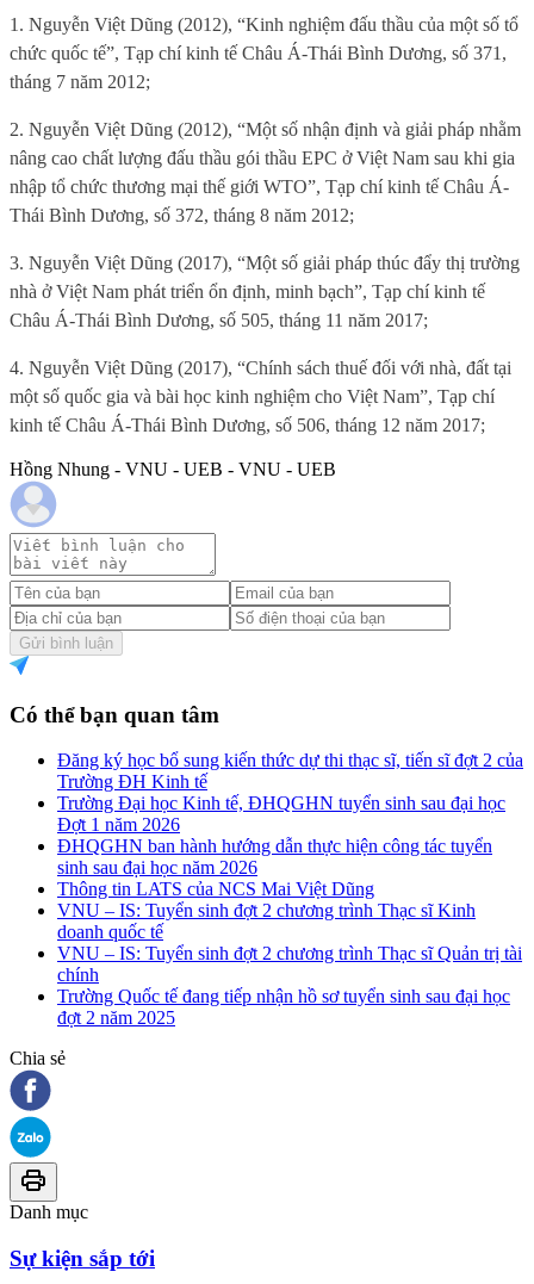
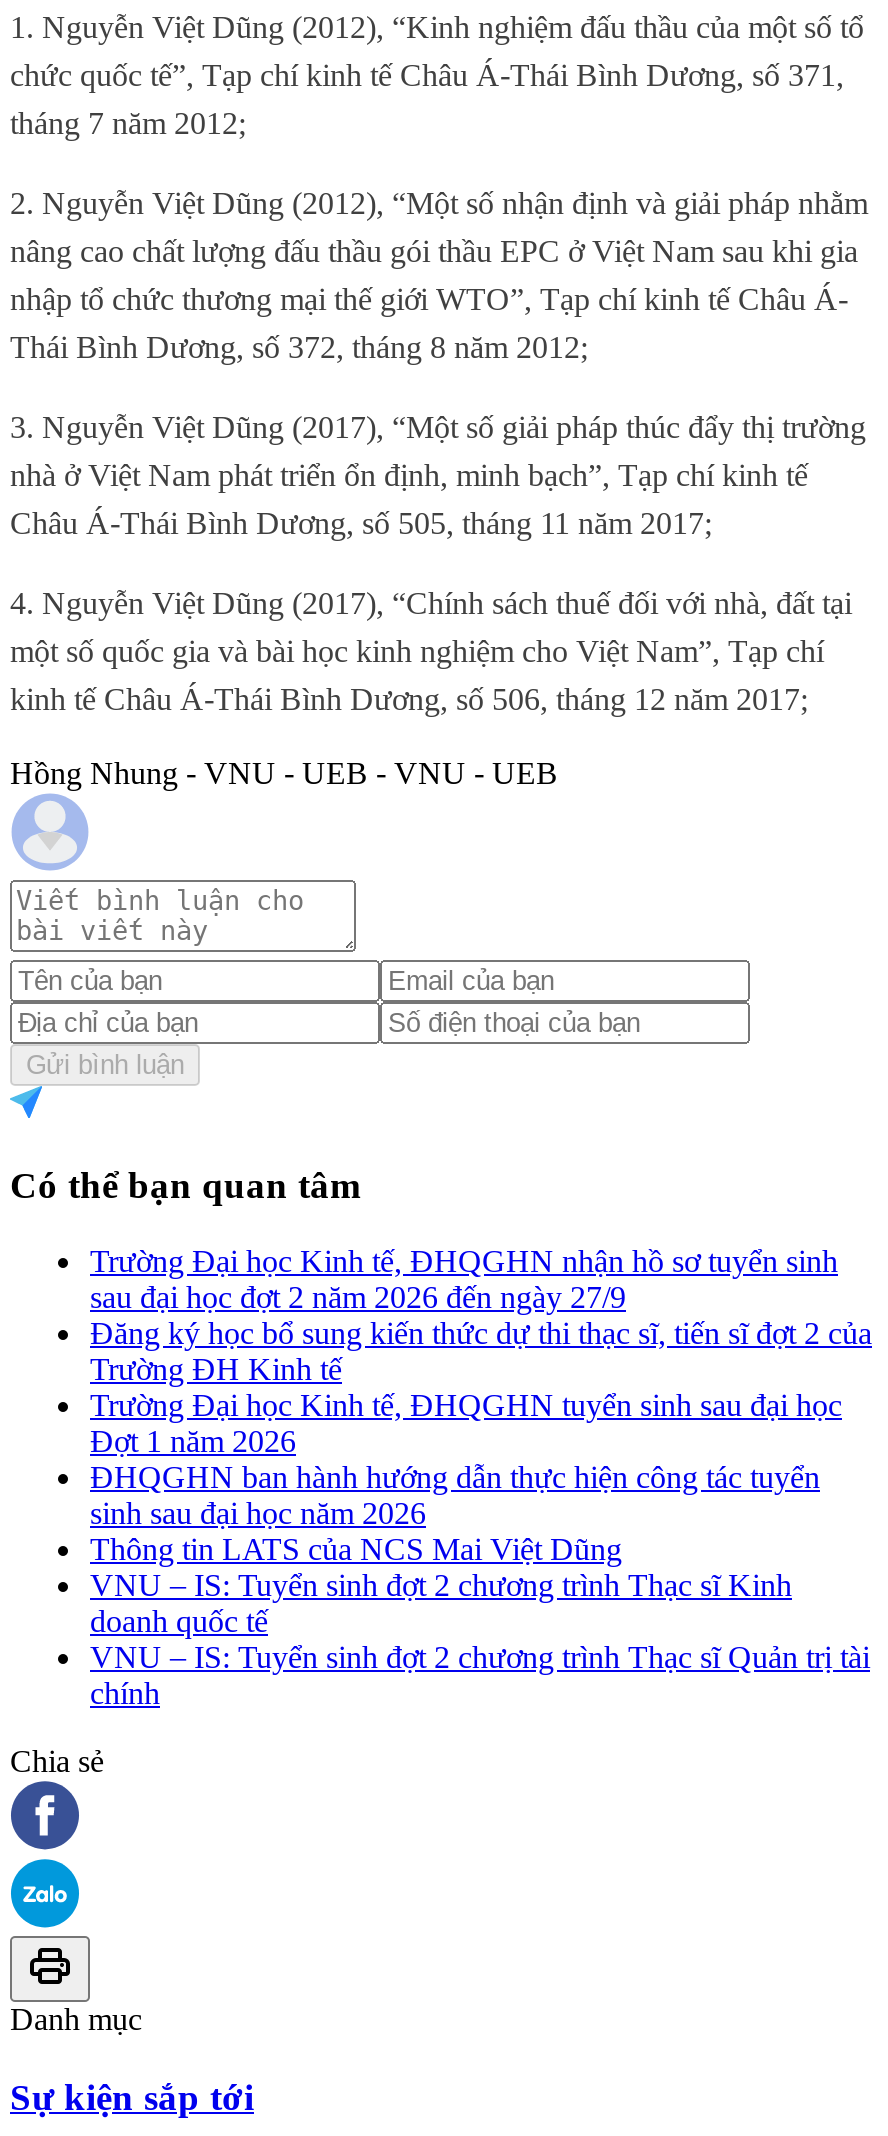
none -> [90,1244,838,1314] Trường Đại học Kinh tế, ĐHQGHN nhận hồ sơ tuyển sinh | sau đại học đợt 2 năm 2026 đến ngày 27/9
moved [57,750,523,985] -> [90,1316,872,1710]: Đăng ký học bổ sung kiến thức dự thi thạc sĩ, tiến sĩ đợt 2 của | Trường ĐH Kinh tế | Trường Đại học Kinh tế, ĐHQGHN tuyển sinh sau đại học | ... | VNU – IS: Tuyển sinh đợt 2 chương trình Thạc sĩ Quản trị tài | chính
[57,986,510,1028] Trường Quốc tế đang tiếp nhận hồ sơ tuyển sinh sau đại học | đợt 2 năm 2025 -> none

